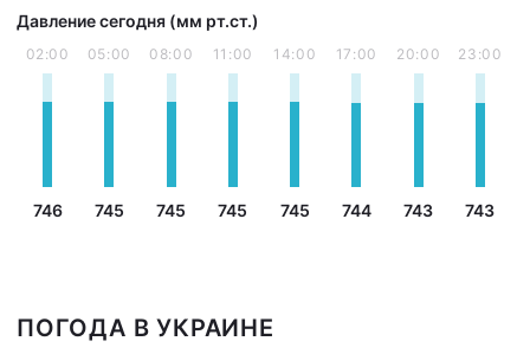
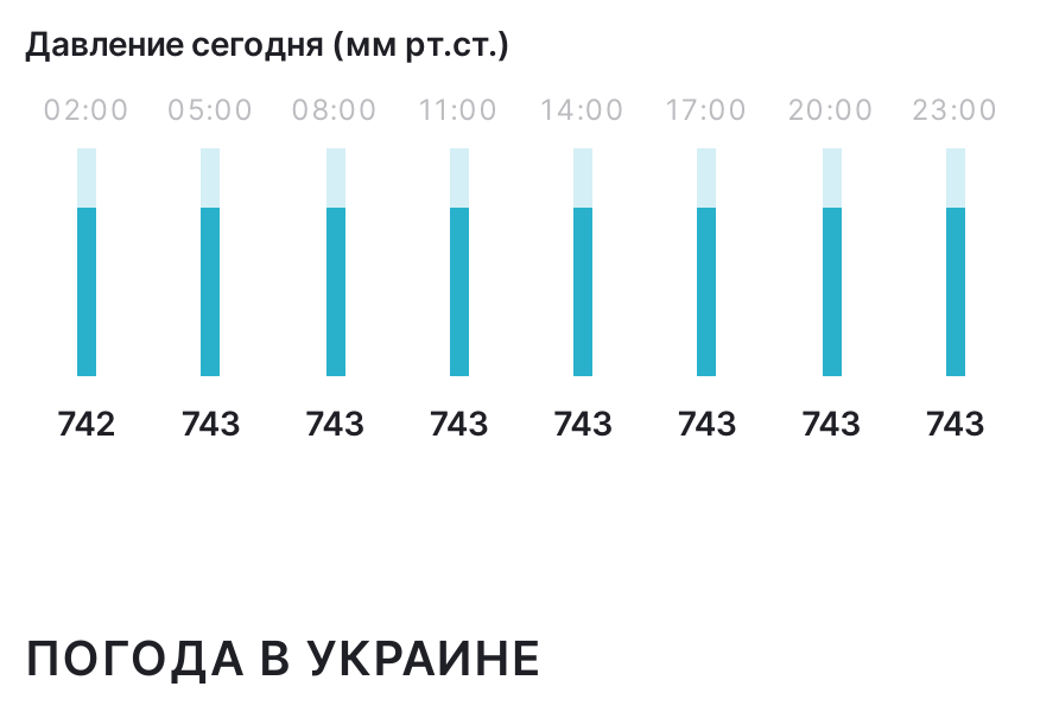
[33,200,62,220] 746 -> [57,402,117,443] 742
[95,200,124,220] 745 -> [181,402,241,443] 743
[156,200,186,220] 745 -> [305,402,365,443] 743
[218,200,248,220] 745 -> [430,402,489,443] 743
[280,200,309,220] 745 -> [553,402,613,443] 743
[342,200,371,220] 744 -> [678,402,737,443] 743

